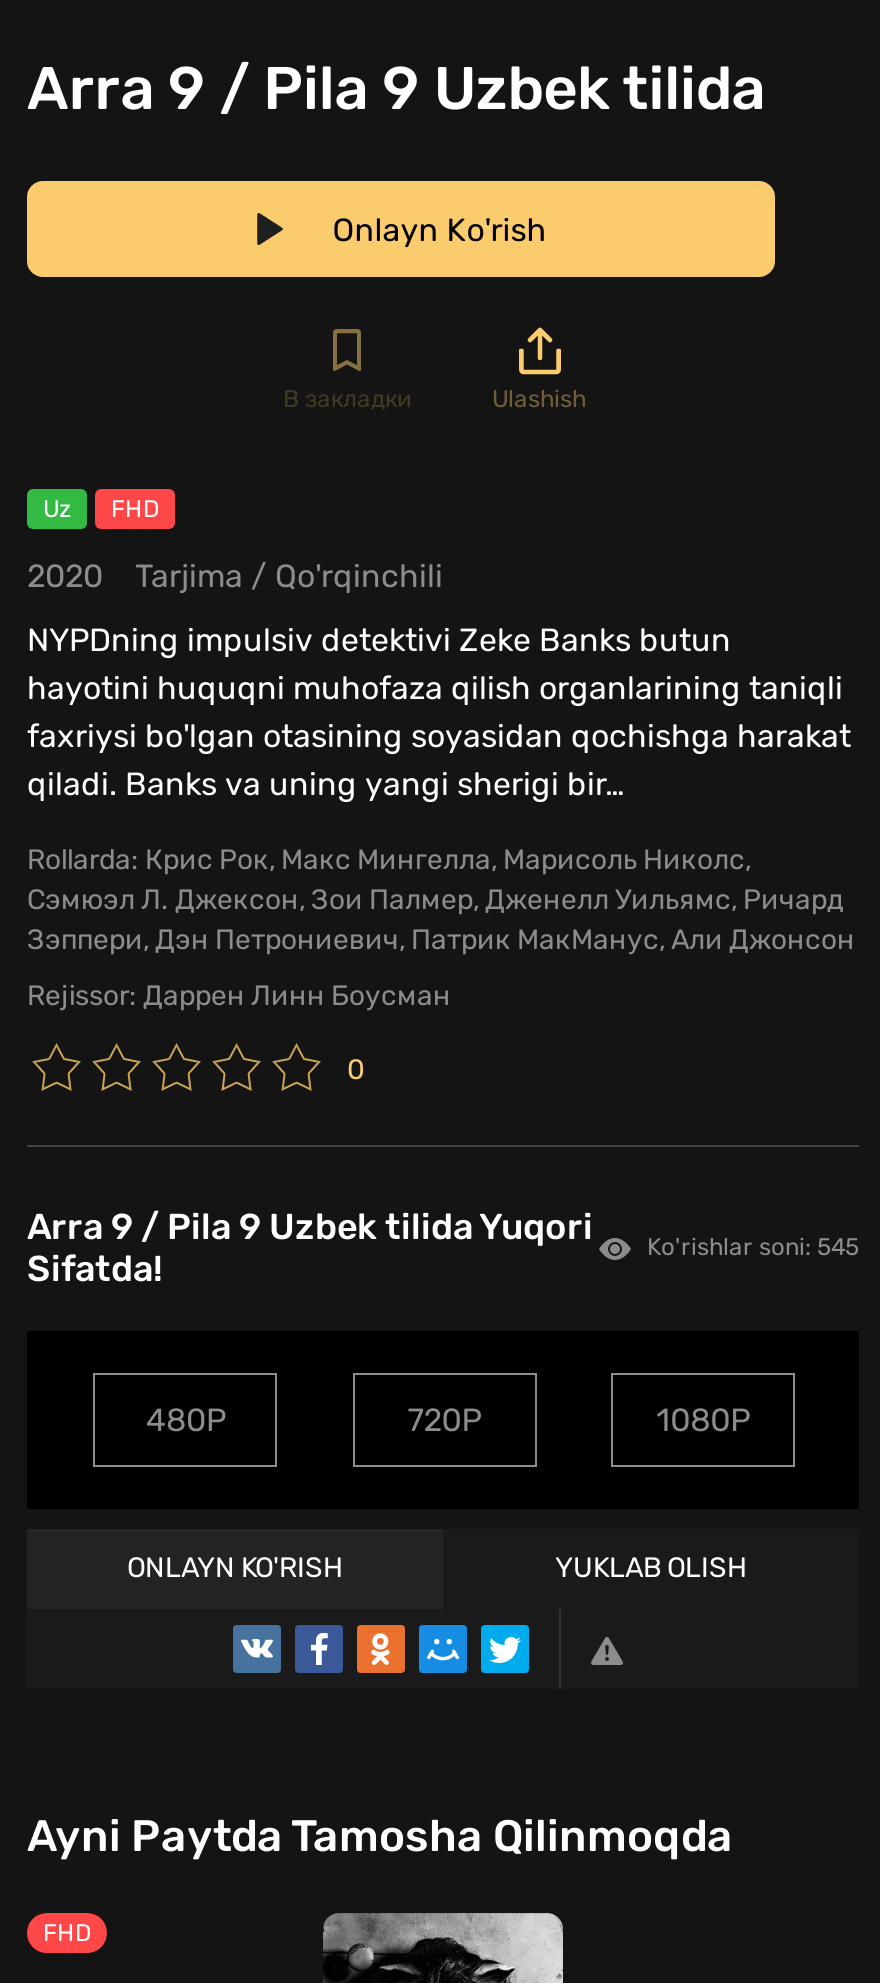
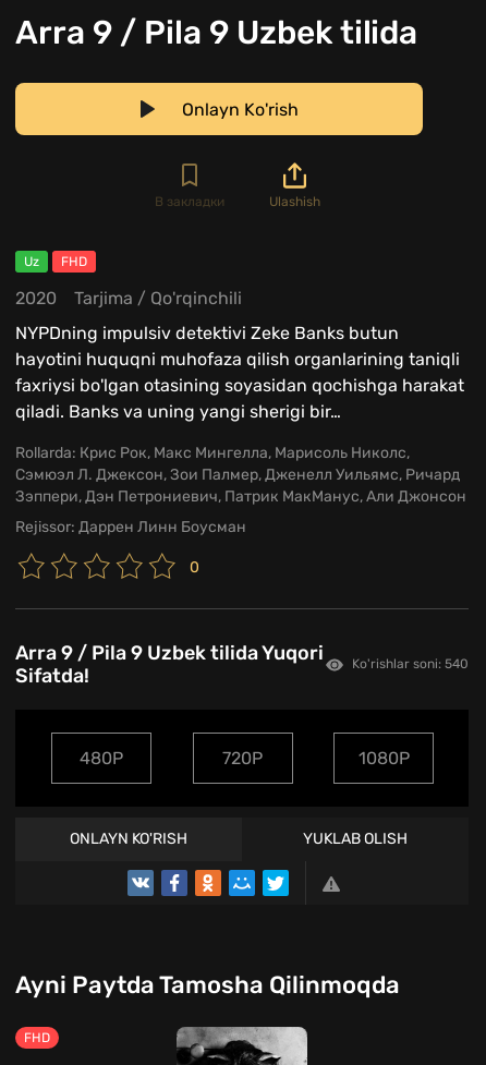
[647,1233,859,1261] Ko'rishlar soni: 545 -> [352,656,469,672] Ko'rishlar soni: 540

